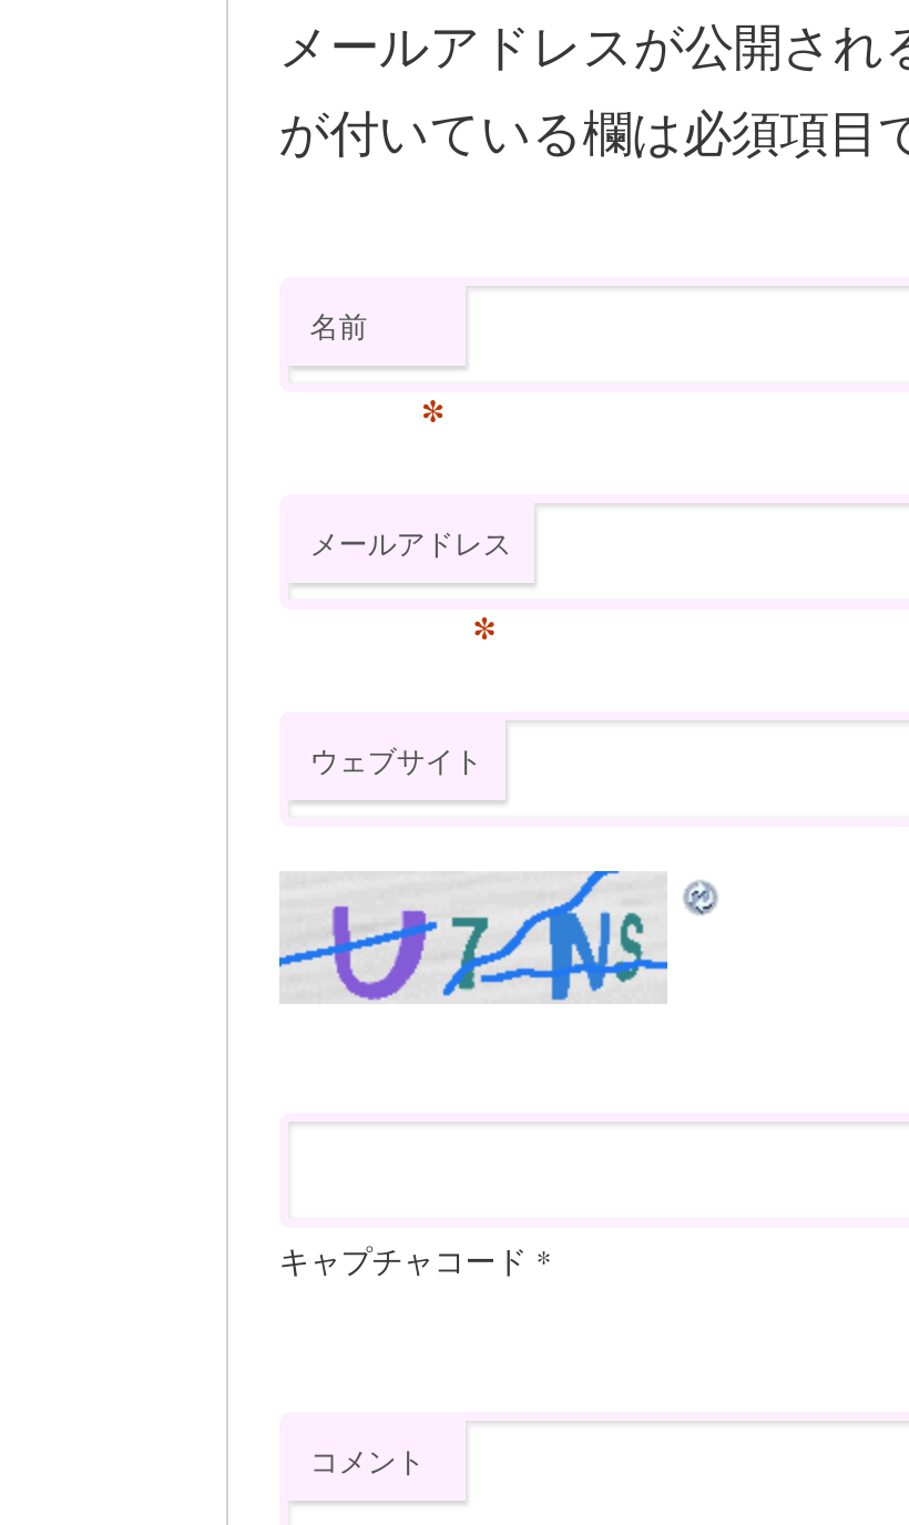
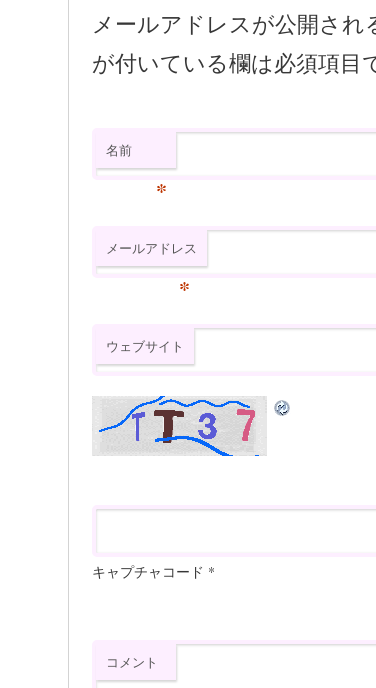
[277,869,670,1004] [image] -> [92,395,267,457] [image]

